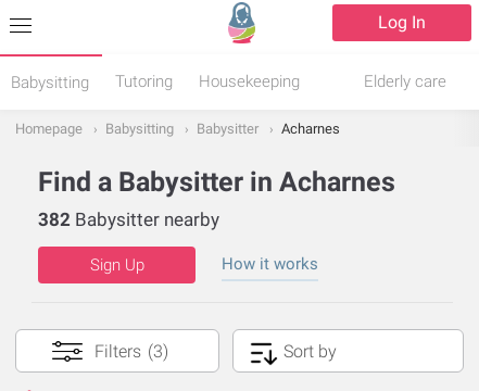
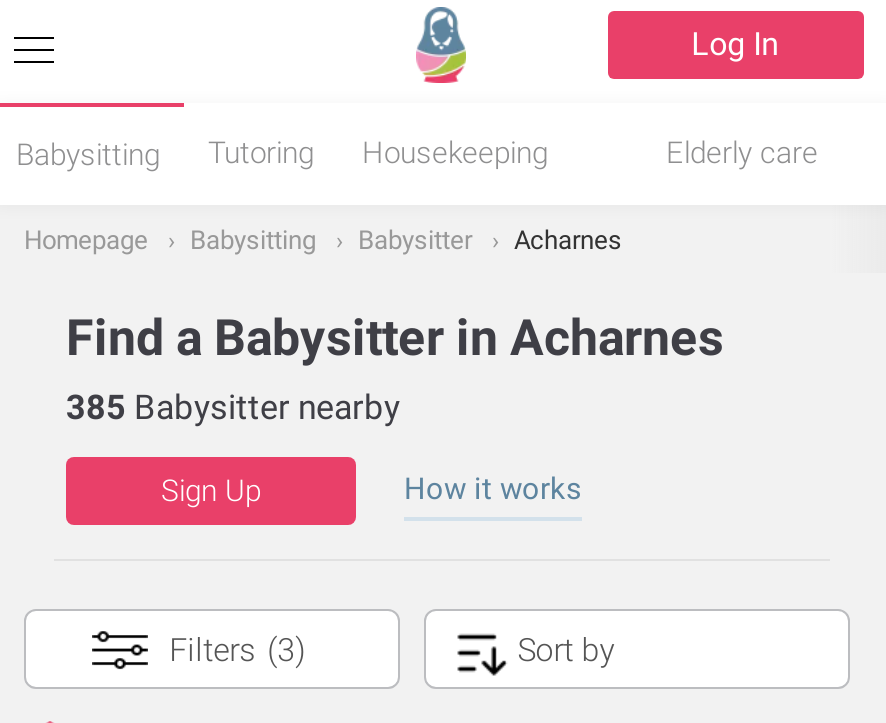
[38,209,219,230] 382 Babysitter nearby -> [66,387,400,427] 385 Babysitter nearby

